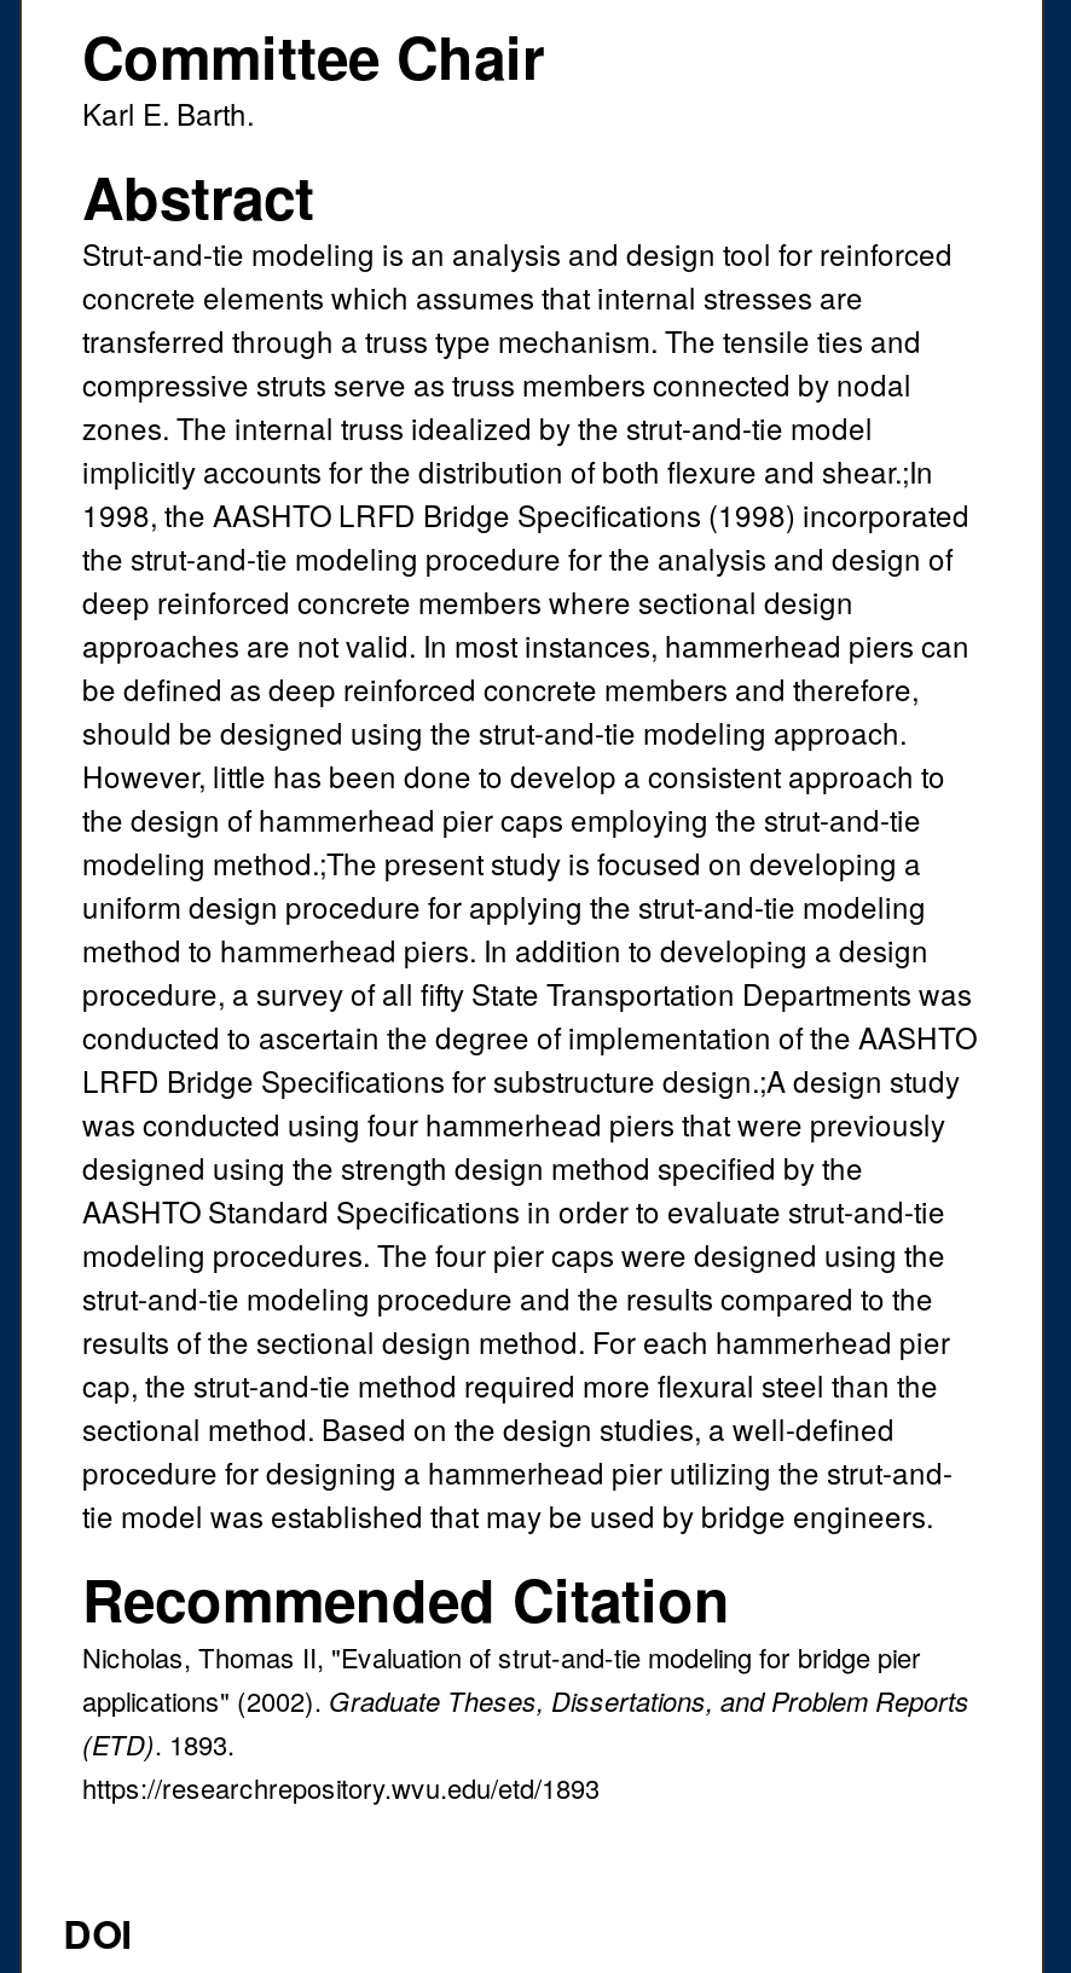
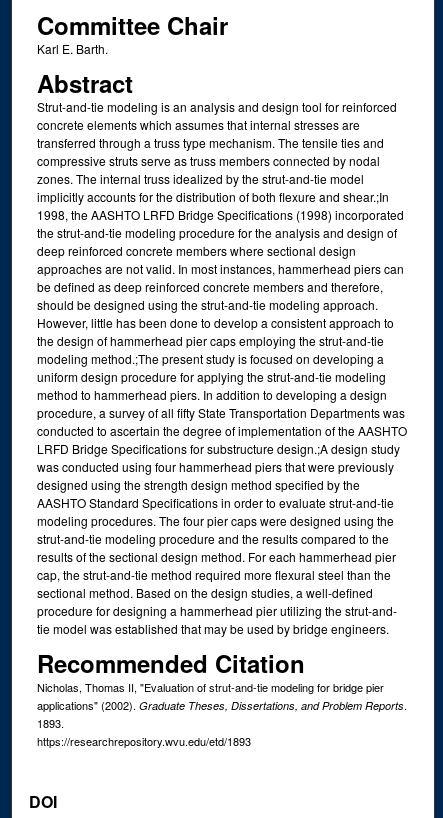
[82,1682,969,1764] applications" (2002). Graduate Theses, Dissertations, and Problem Reports | (ETD). 1893. -> [37,697,407,731] applications" (2002). Graduate Theses, Dissertations, and Problem Reports. | 1893.

